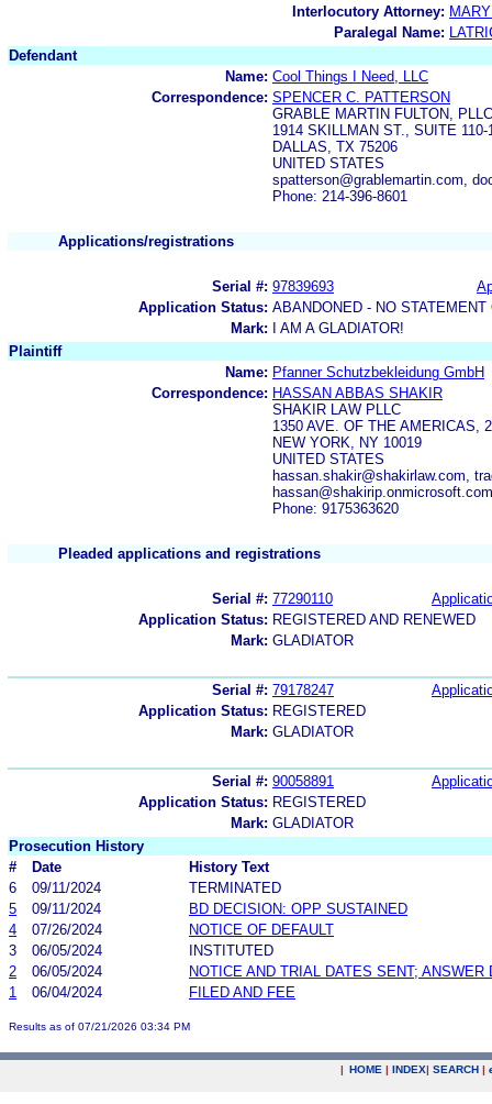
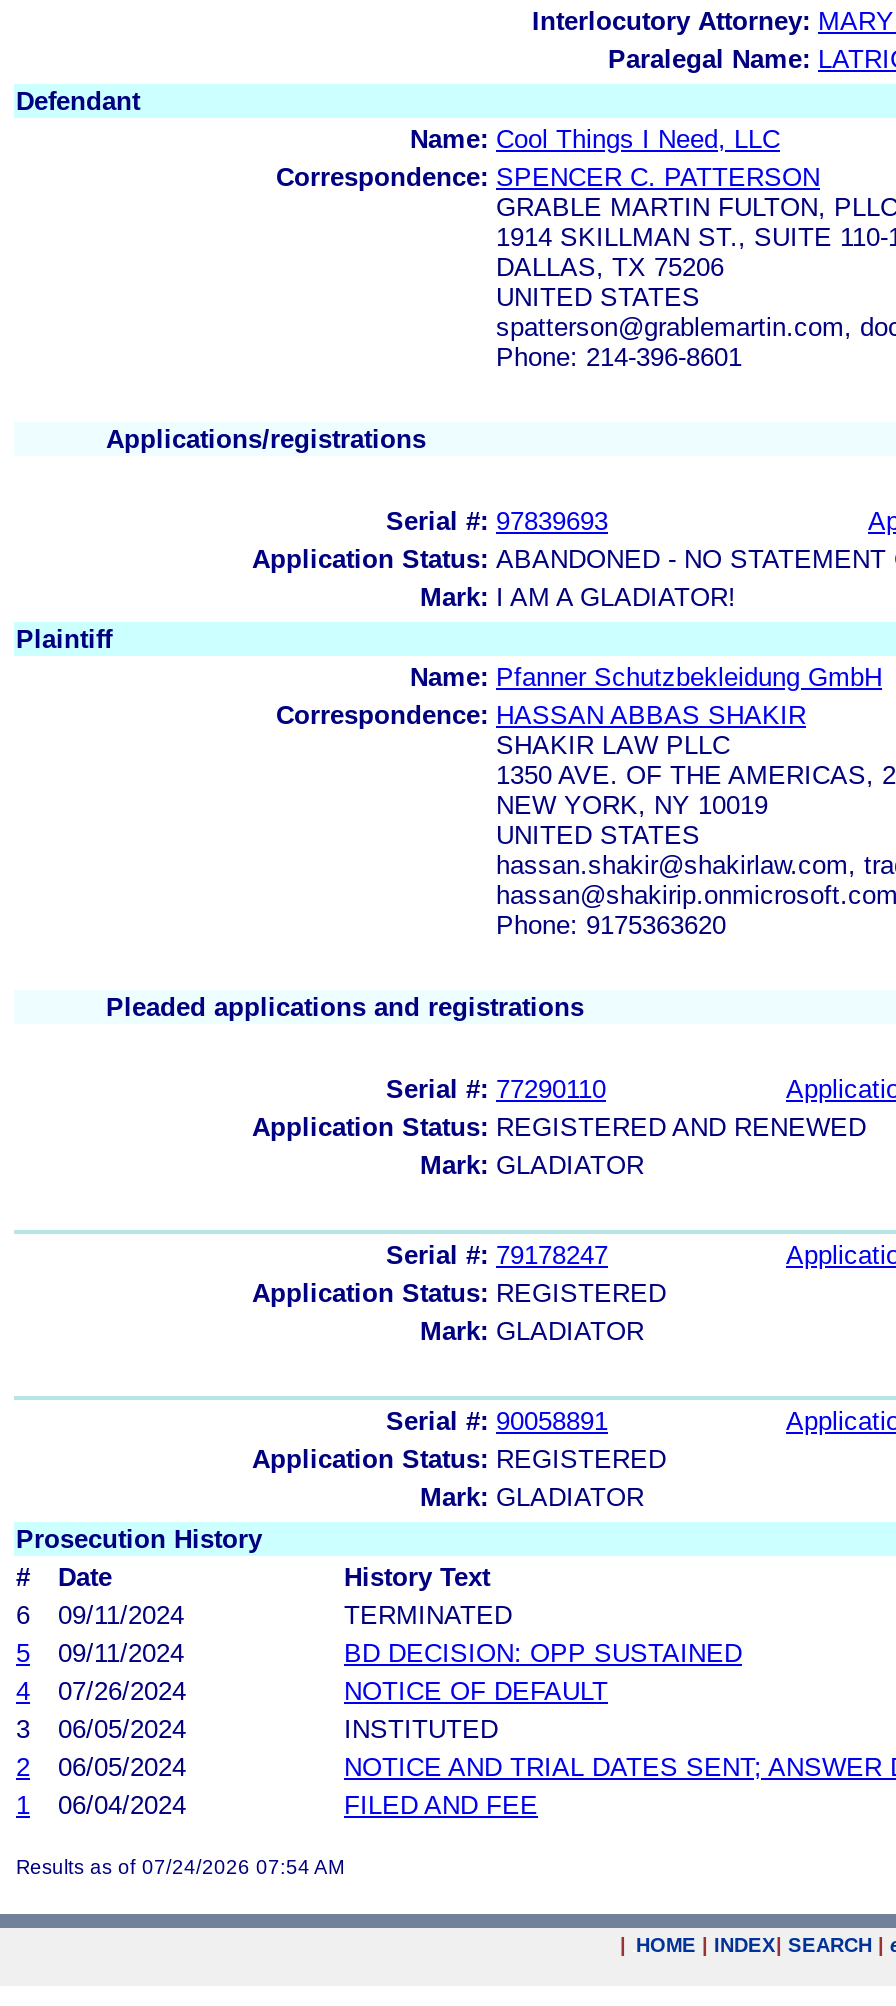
[9,1020,190,1032] Results as of 07/21/2026 03:34 PM -> [16,1856,344,1878] Results as of 07/24/2026 07:54 AM

